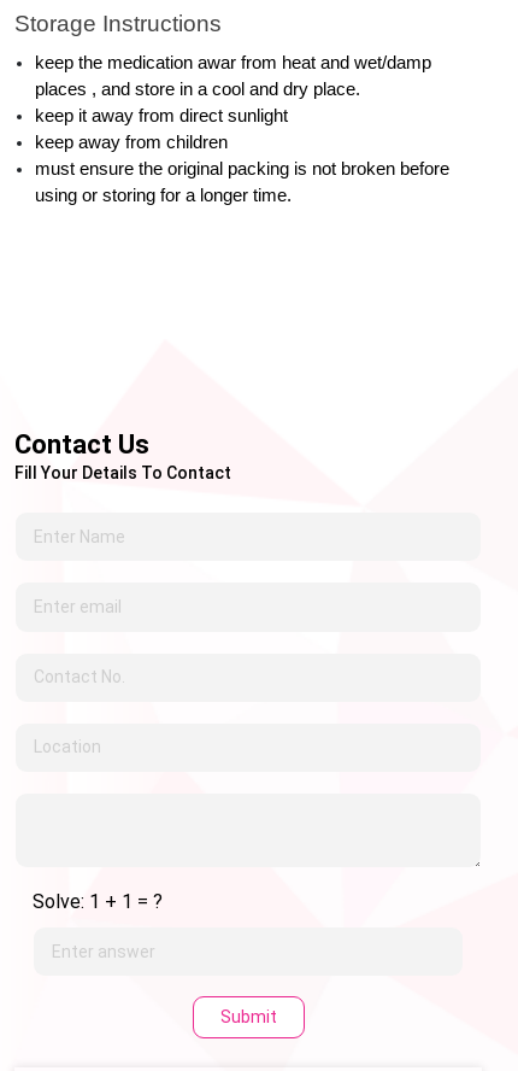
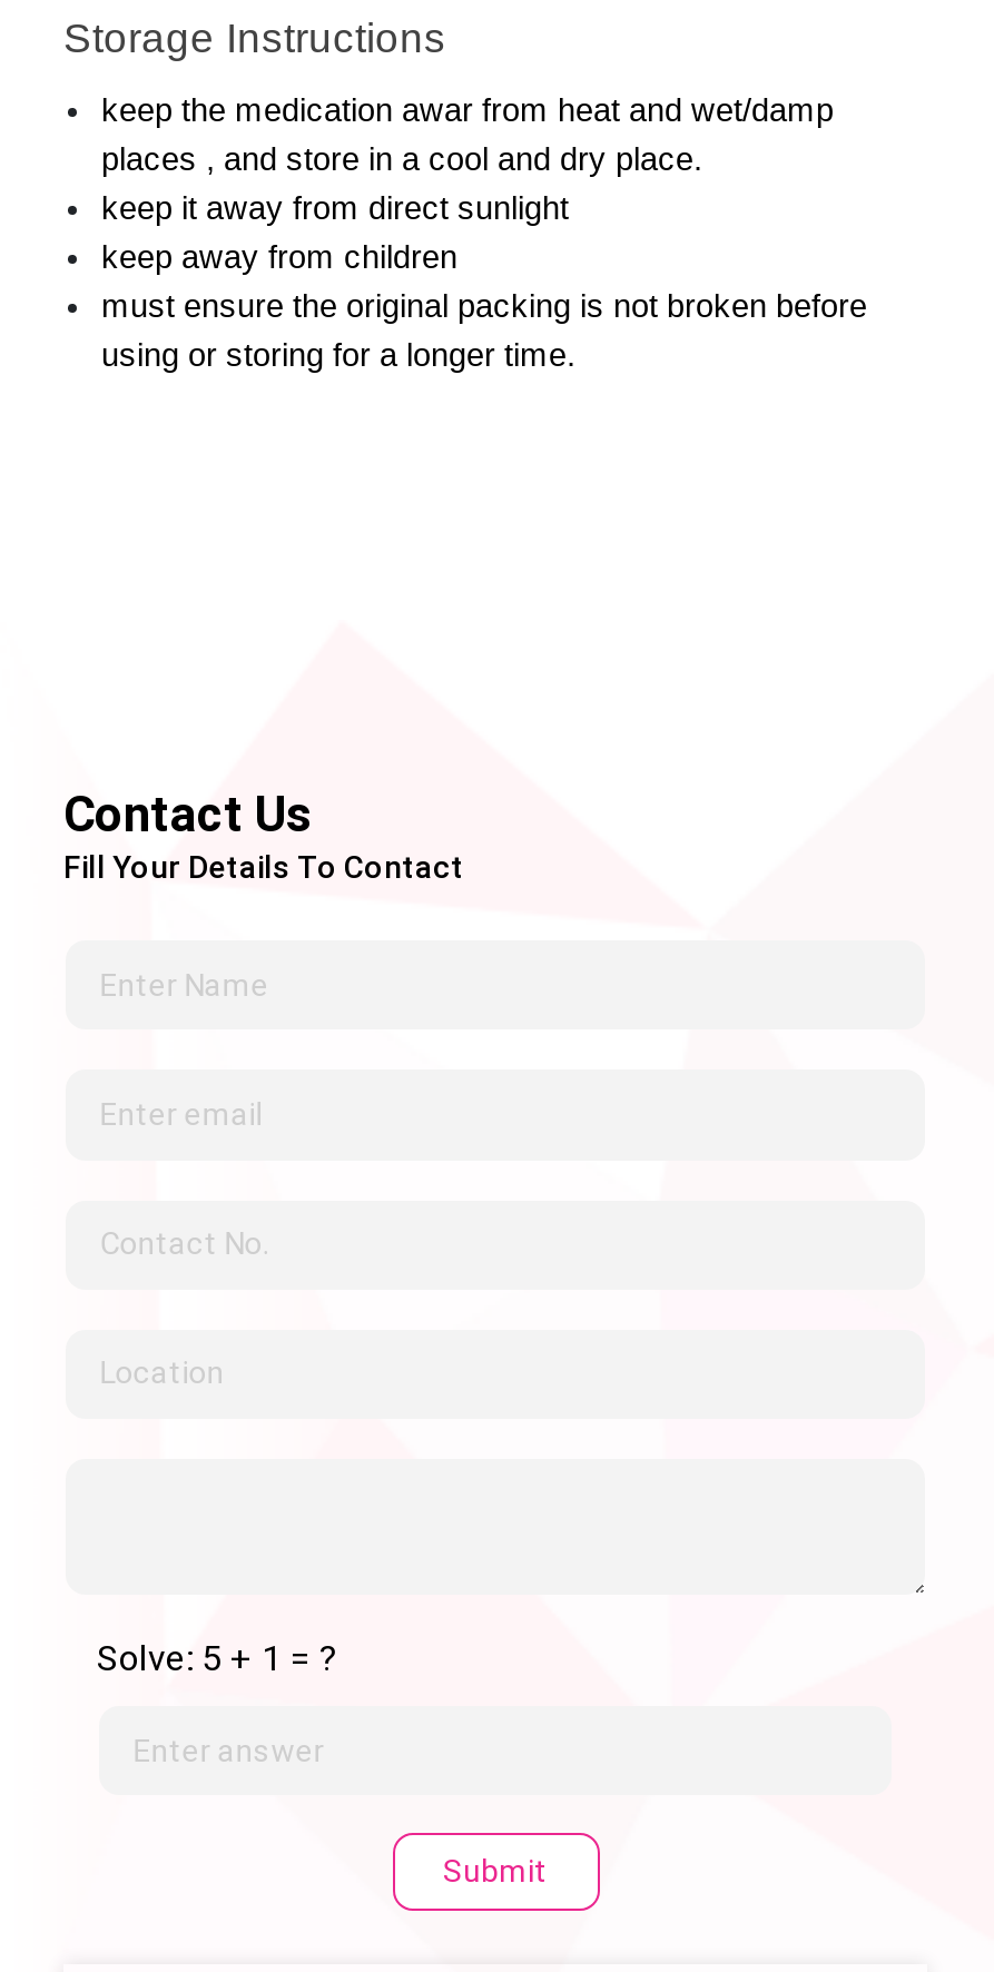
[33,890,163,913] Solve: 1 + 1 = ? -> [97,1637,337,1680] Solve: 5 + 1 = ?

